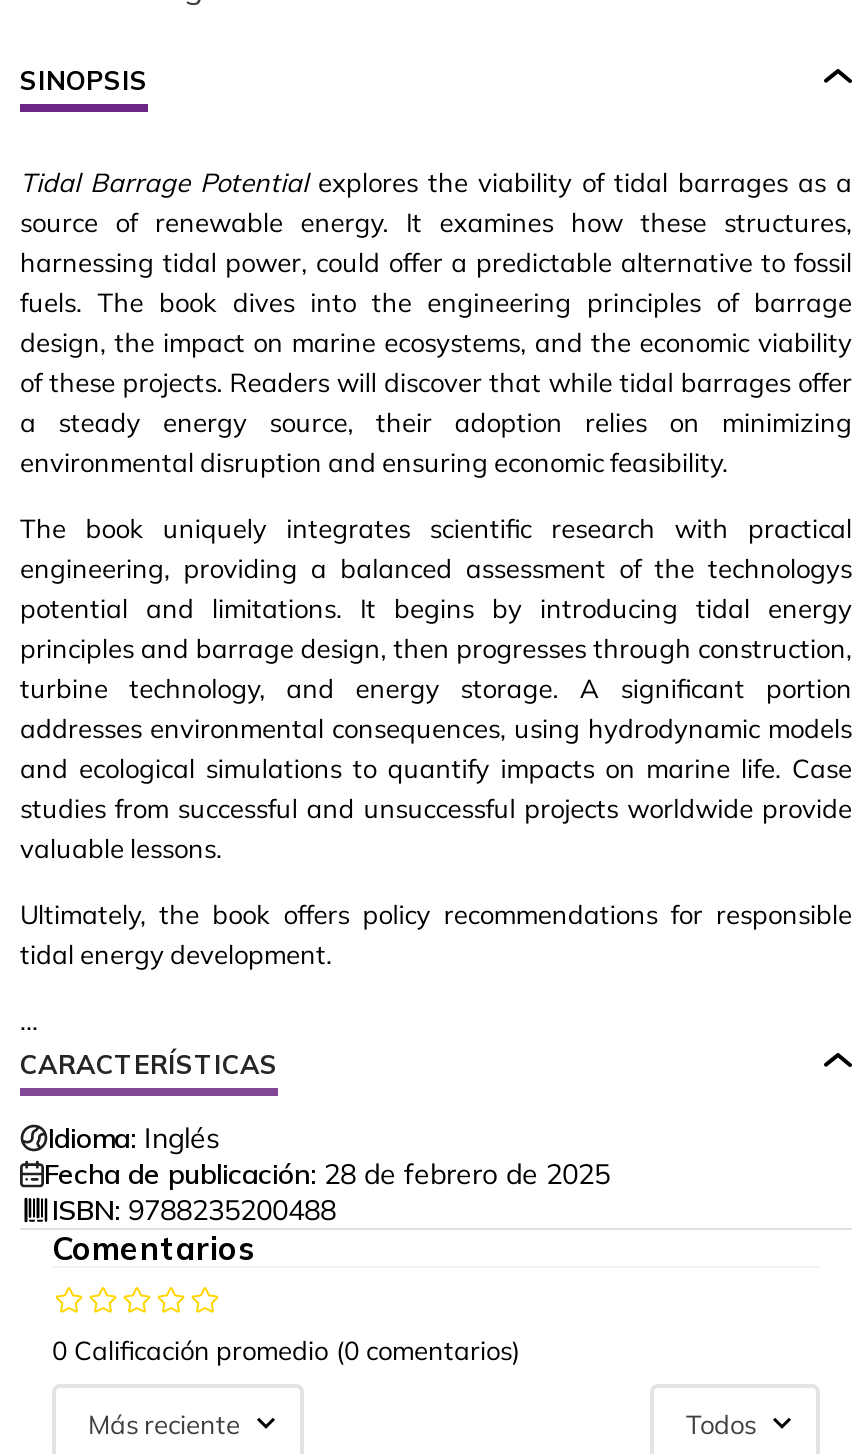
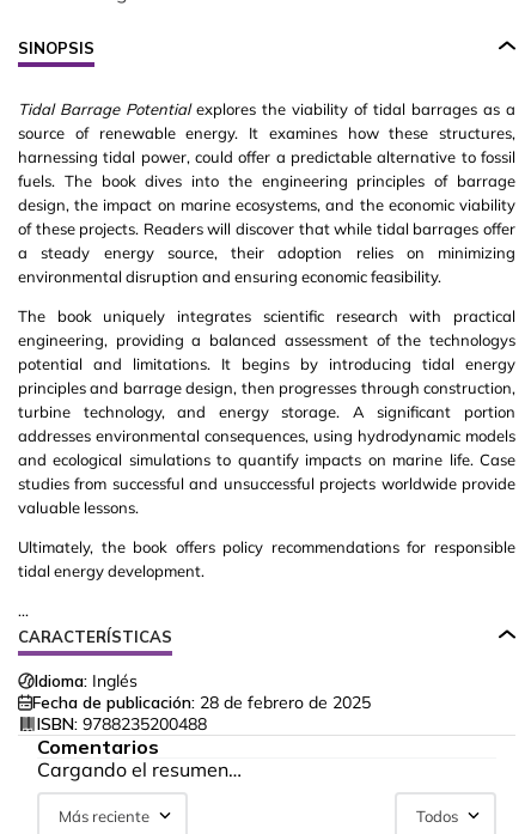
[52,1334,520,1366] 0 Calificación promedio (0 comentarios) -> [37,757,242,781] Cargando el resumen…

